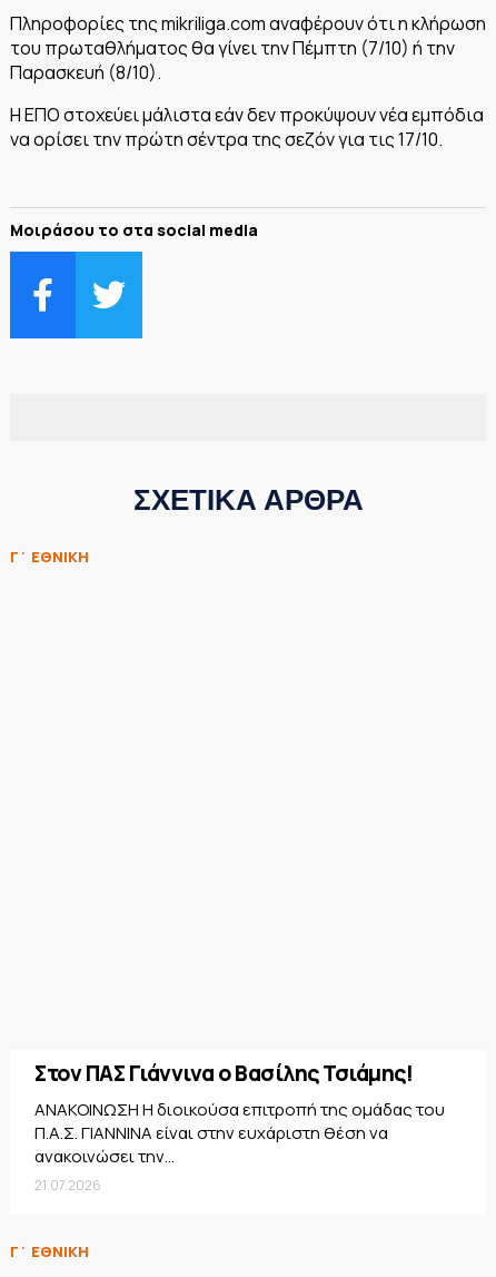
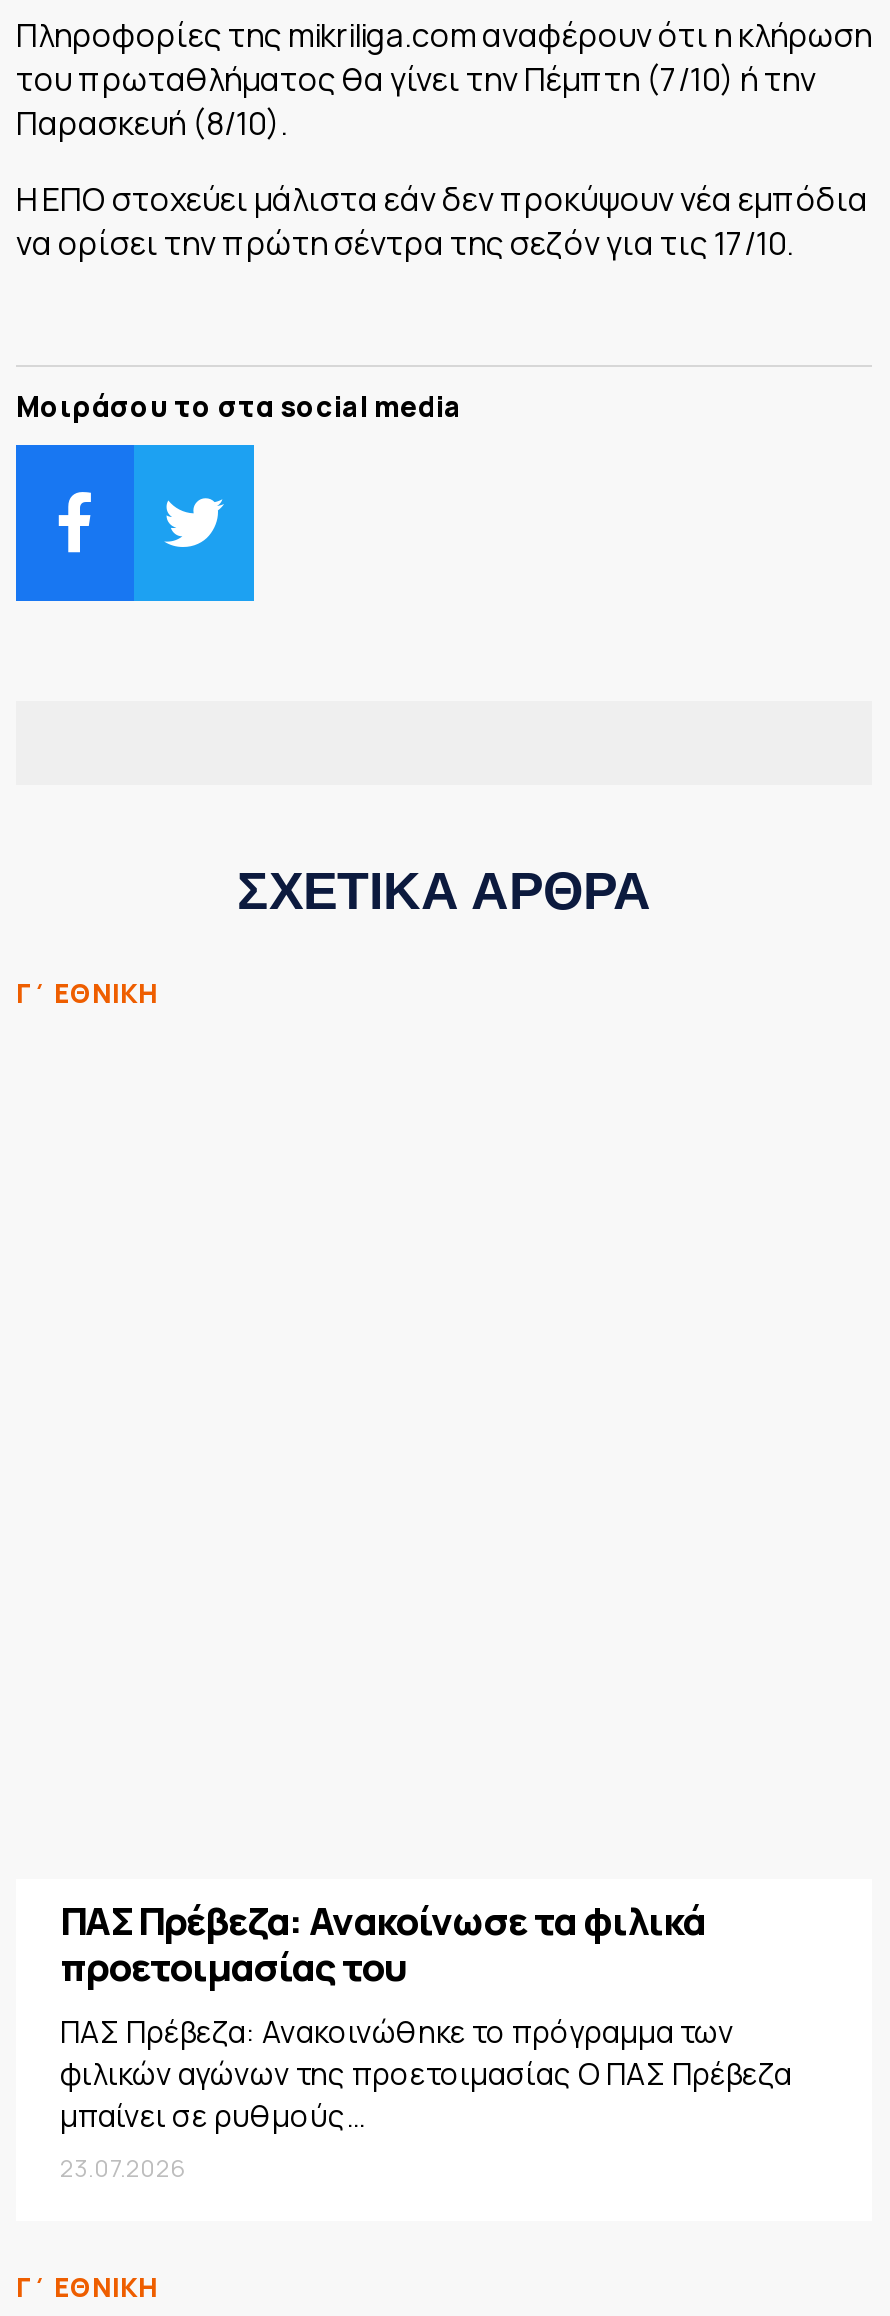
[34,1059,445,1195] Στον ΠΑΣ Γιάννινα ο Βασίλης Τσιάμης! | ΑΝΑΚΟΙΝΩΣΗ Η διοικούσα επιτροπή της ομάδας του | Π.Α.Σ. ΓΙΑΝΝΙΝΑ είναι στην ευχάριστη θέση να | ανακοινώσει την... | 21.07.2026 -> [60,1896,792,2186] ΠΑΣ Πρέβεζα: Ανακοίνωσε τα φιλικά | προετοιμασίας του | ΠΑΣ Πρέβεζα: Ανακοινώθηκε το πρόγραμμα των | φιλικών αγώνων της προετοιμασίας Ο ΠΑΣ Πρέβεζα | μπαίνει σε ρυθμούς... | 23.07.2026

